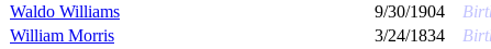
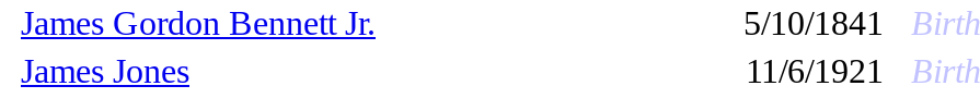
[10,3,445,21] Waldo Williams | 9/30/1904 -> [21,5,884,42] James Gordon Bennett Jr. | 5/10/1841
[10,27,445,45] William Morris | 3/24/1834 -> [21,53,884,90] James Jones | 11/6/1921

